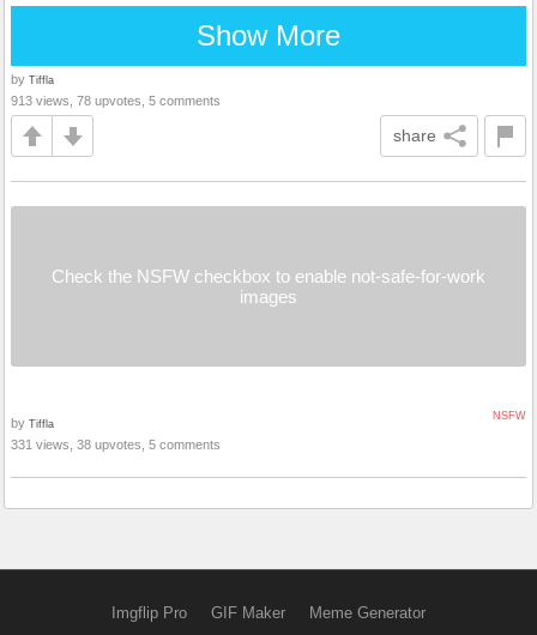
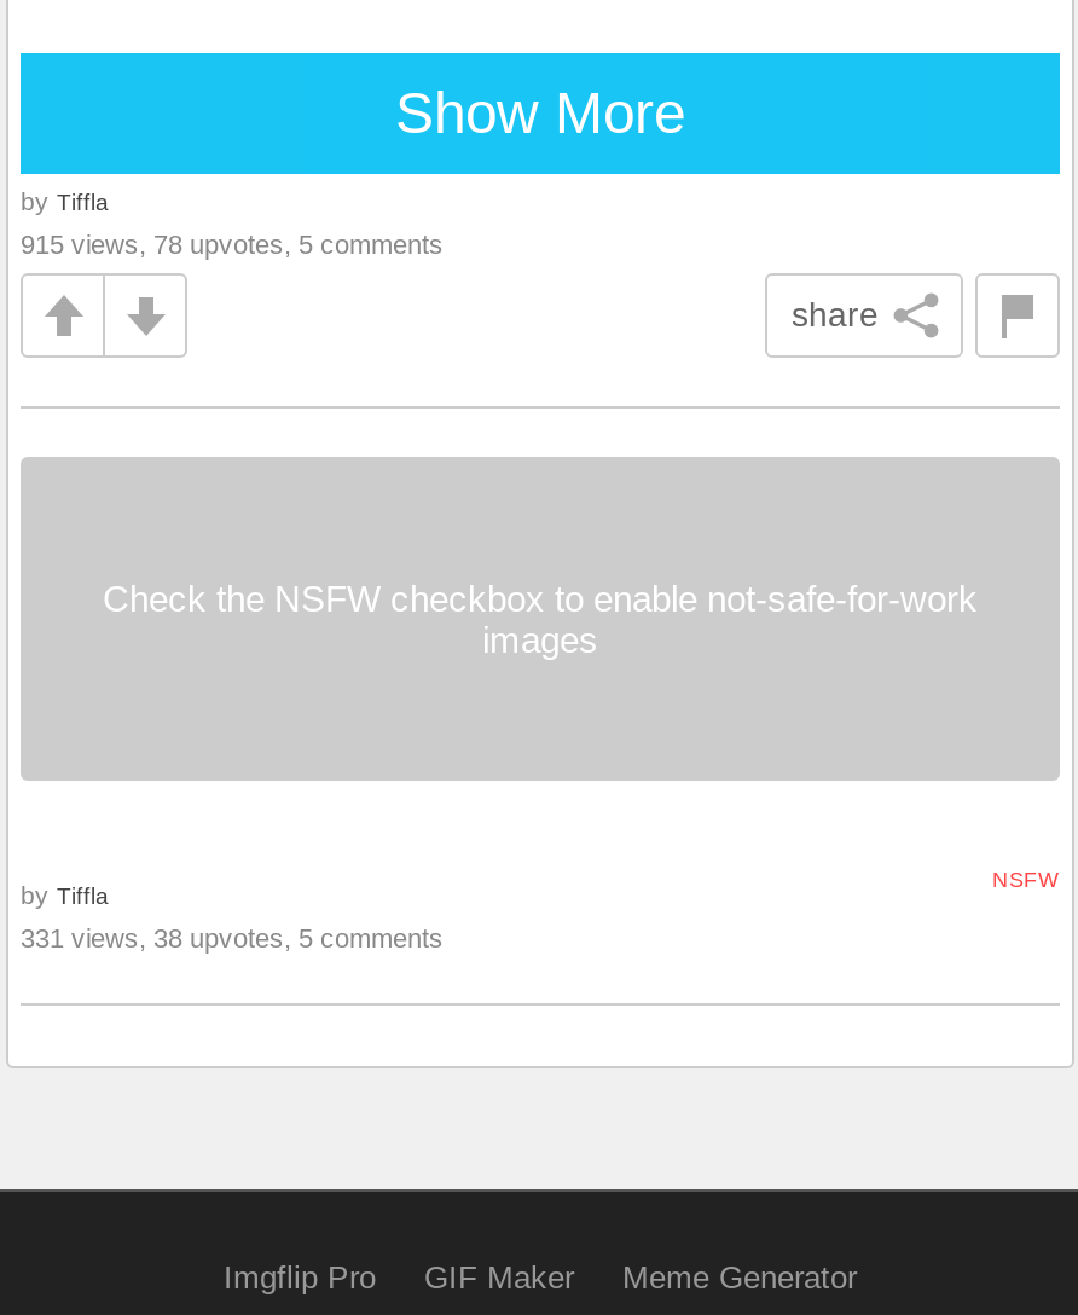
[11,93,221,108] 913 views, 78 upvotes, 5 comments -> [21,230,444,259] 915 views, 78 upvotes, 5 comments

